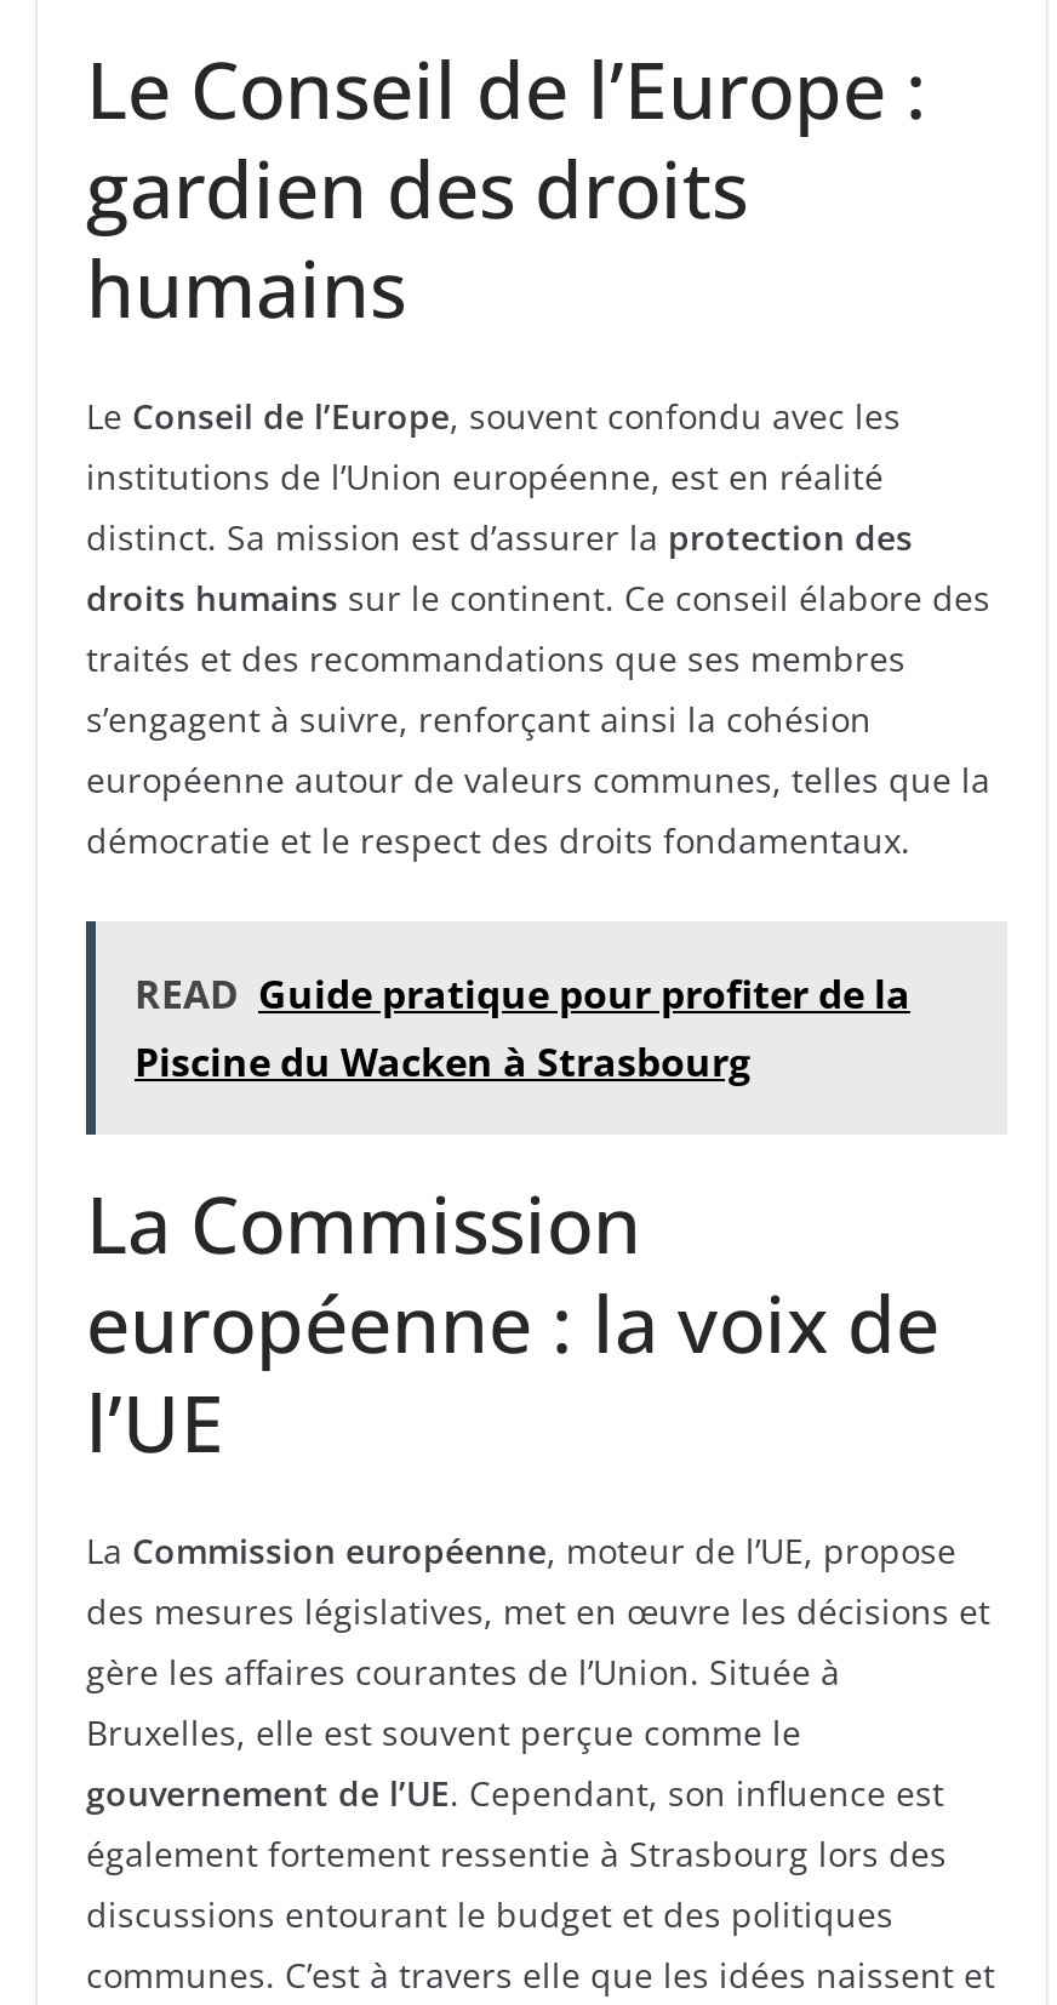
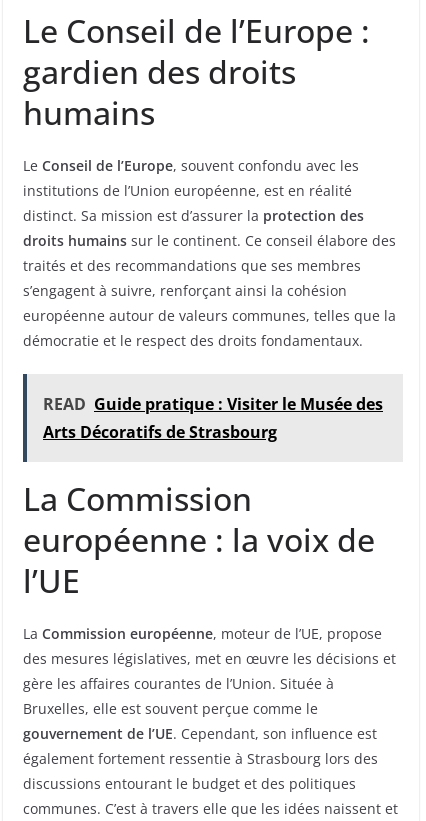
[135,966,910,1088] READ Guide pratique pour profiter de la | Piscine du Wacken à Strasbourg -> [43,393,383,443] READ Guide pratique : Visiter le Musée des | Arts Décoratifs de Strasbourg

